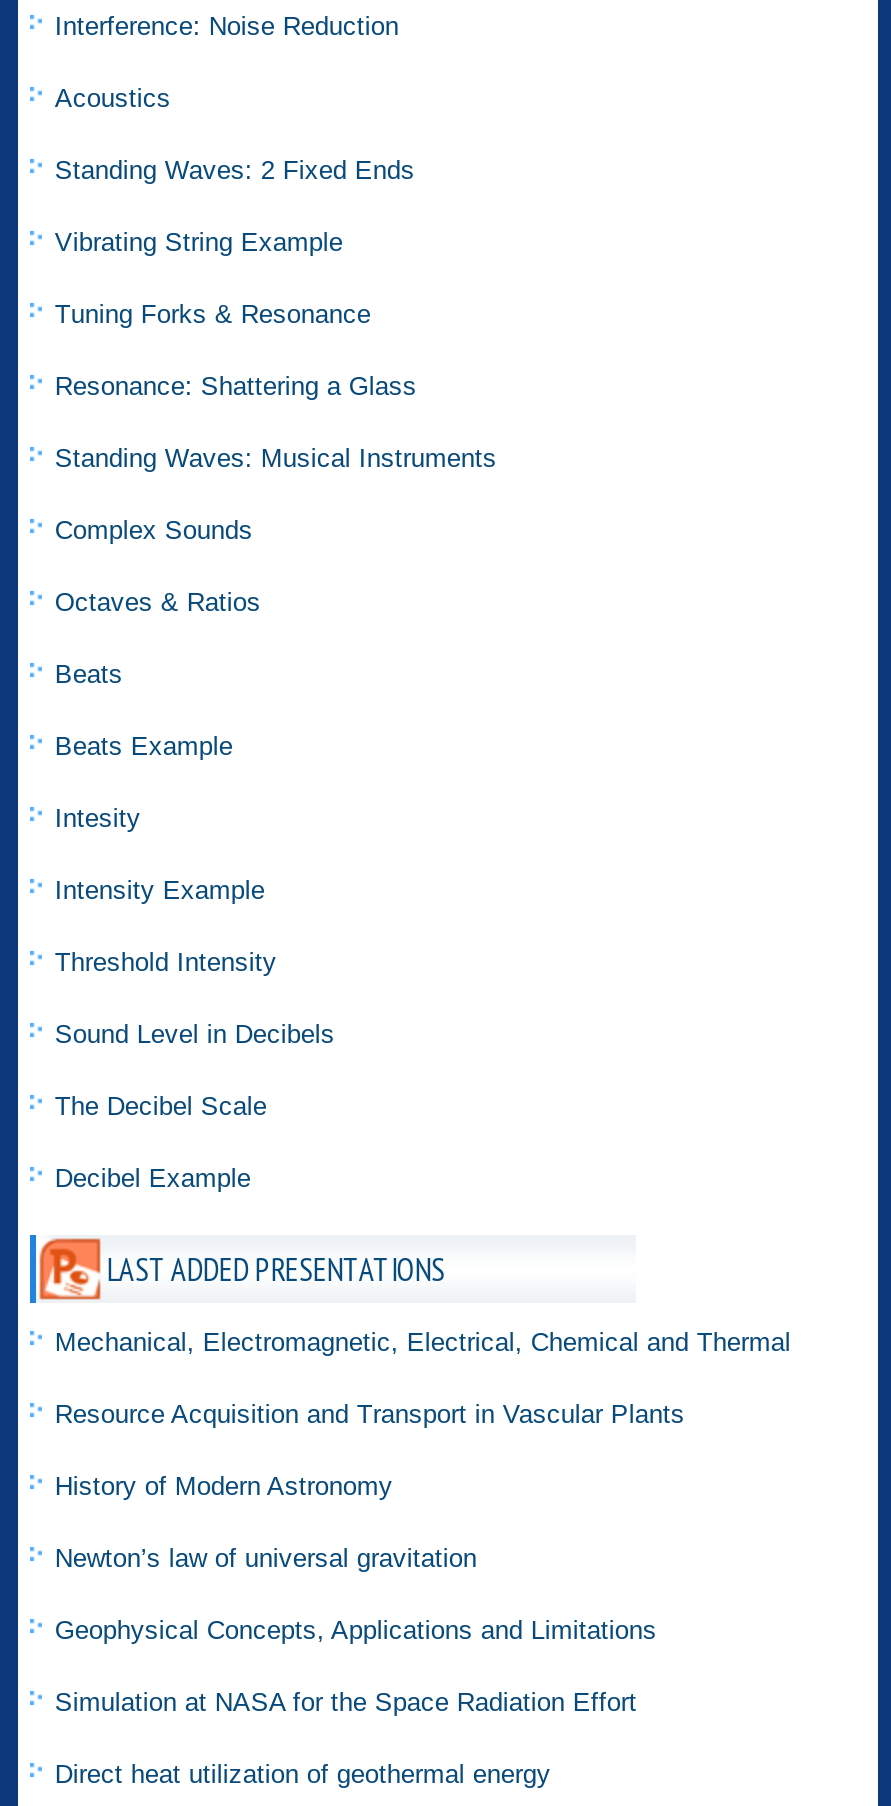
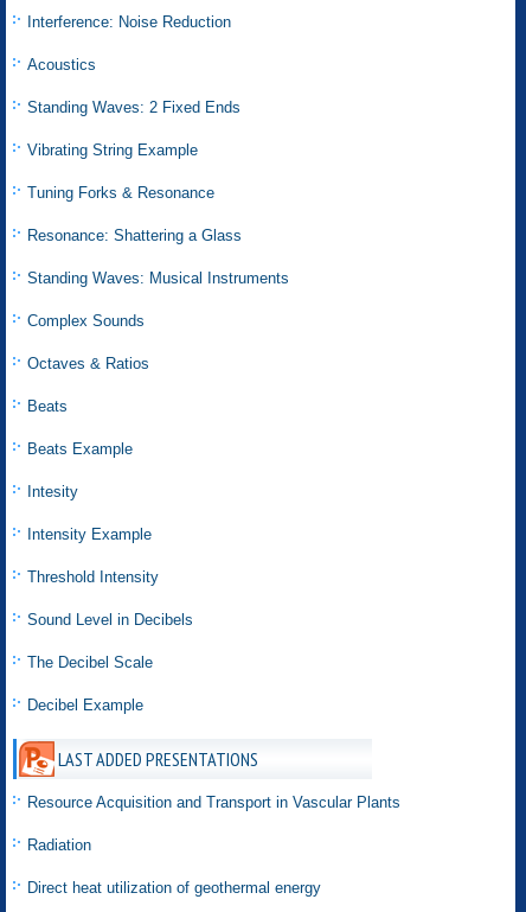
[55,1328,791,1358] Mechanical, Electromagnetic, Electrical, Chemical and Thermal -> none
[55,1472,657,1718] History of Modern Astronomy | Newton’s law of universal gravitation | Geophysical Concepts, Applications and Limitations | Simulation at NASA for the Space Radiation Effort -> [28,837,92,854] Radiation

